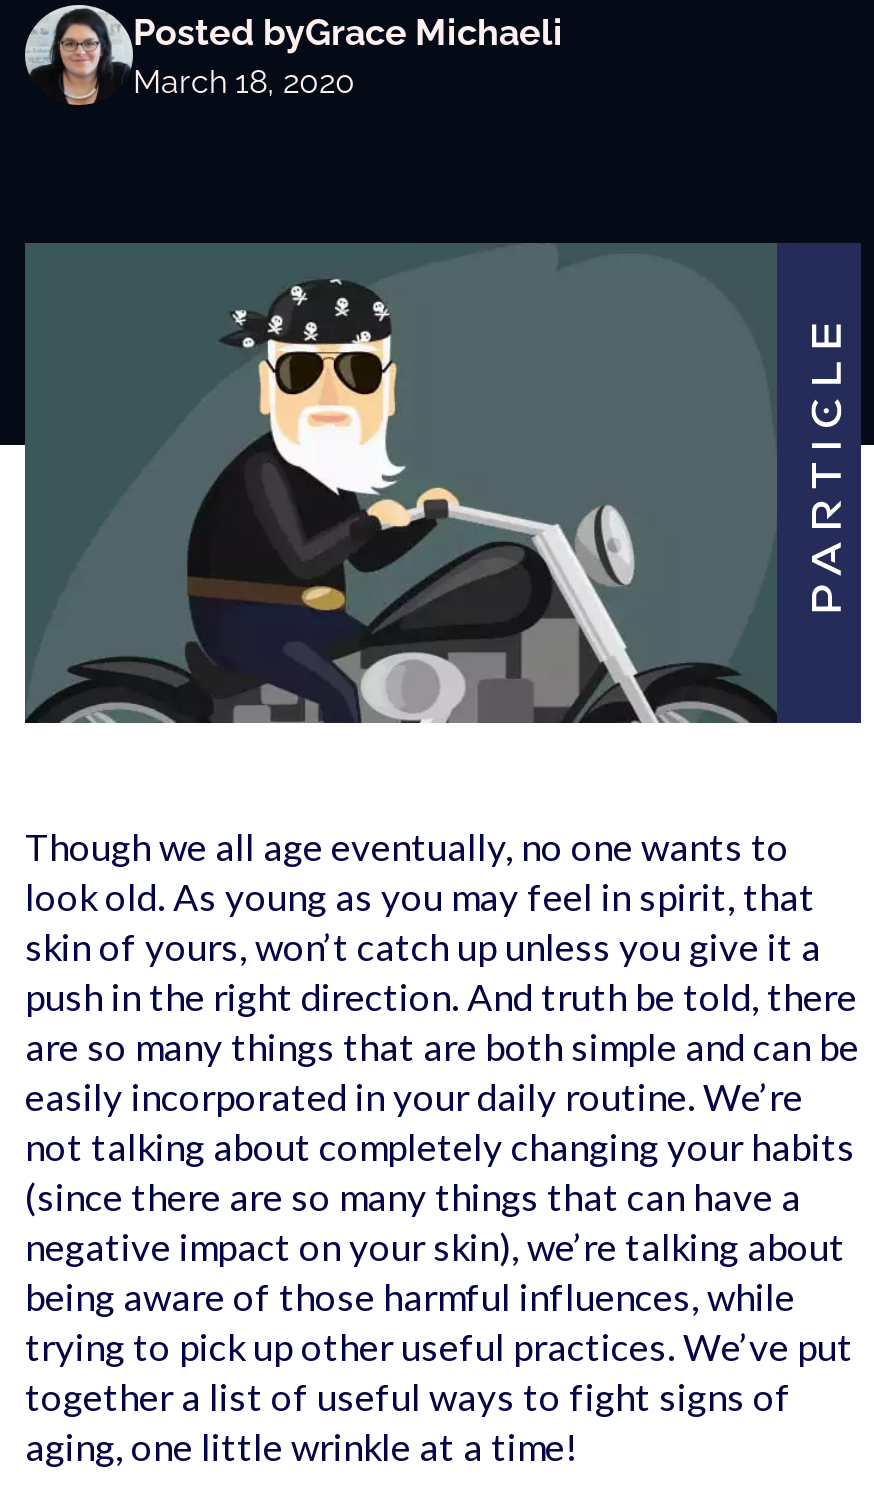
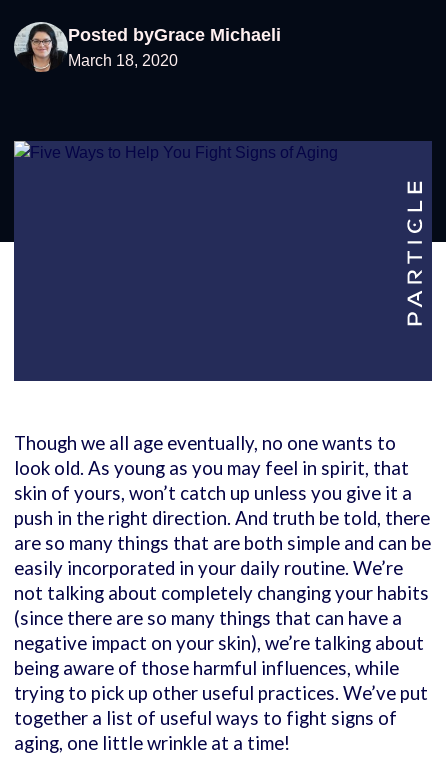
[25,245,777,723] [image] -> none

